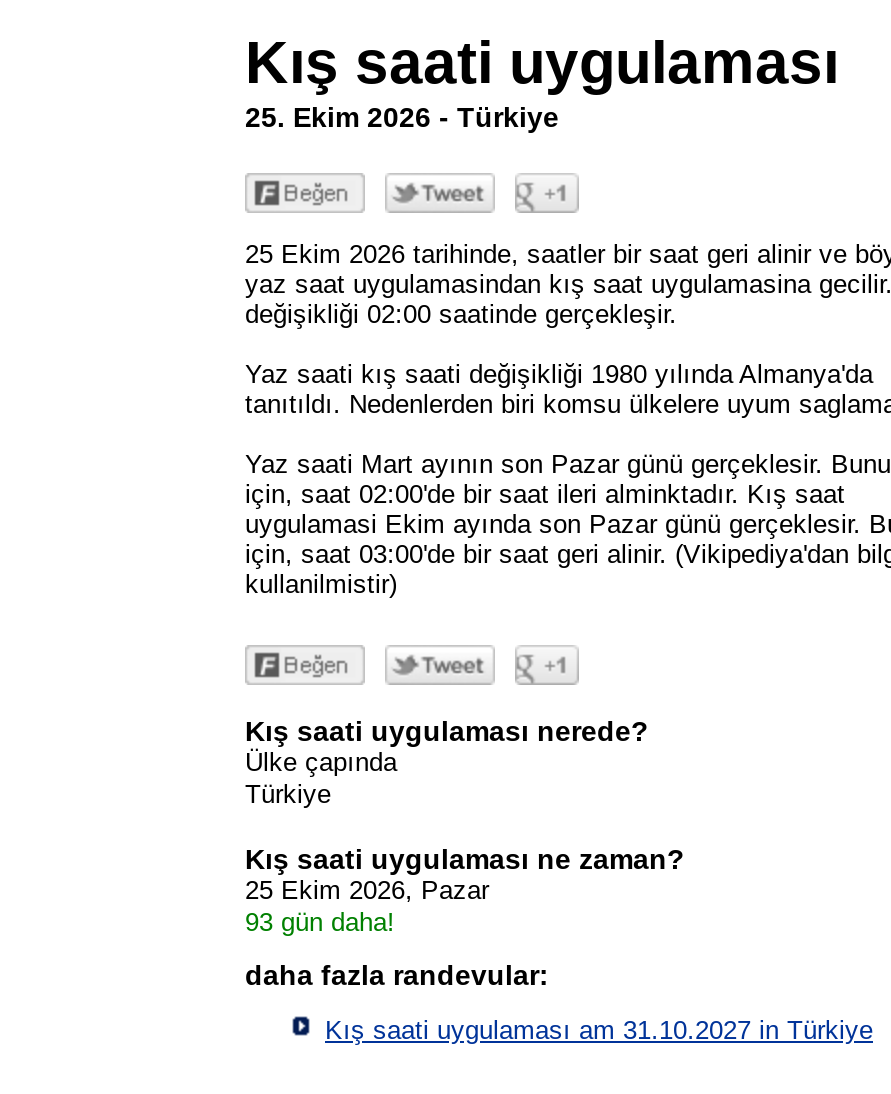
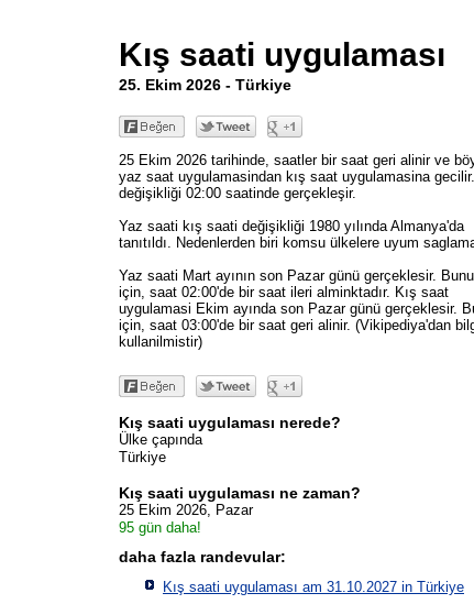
[245,907,395,937] 93 gün daha! -> [119,519,201,536] 95 gün daha!

